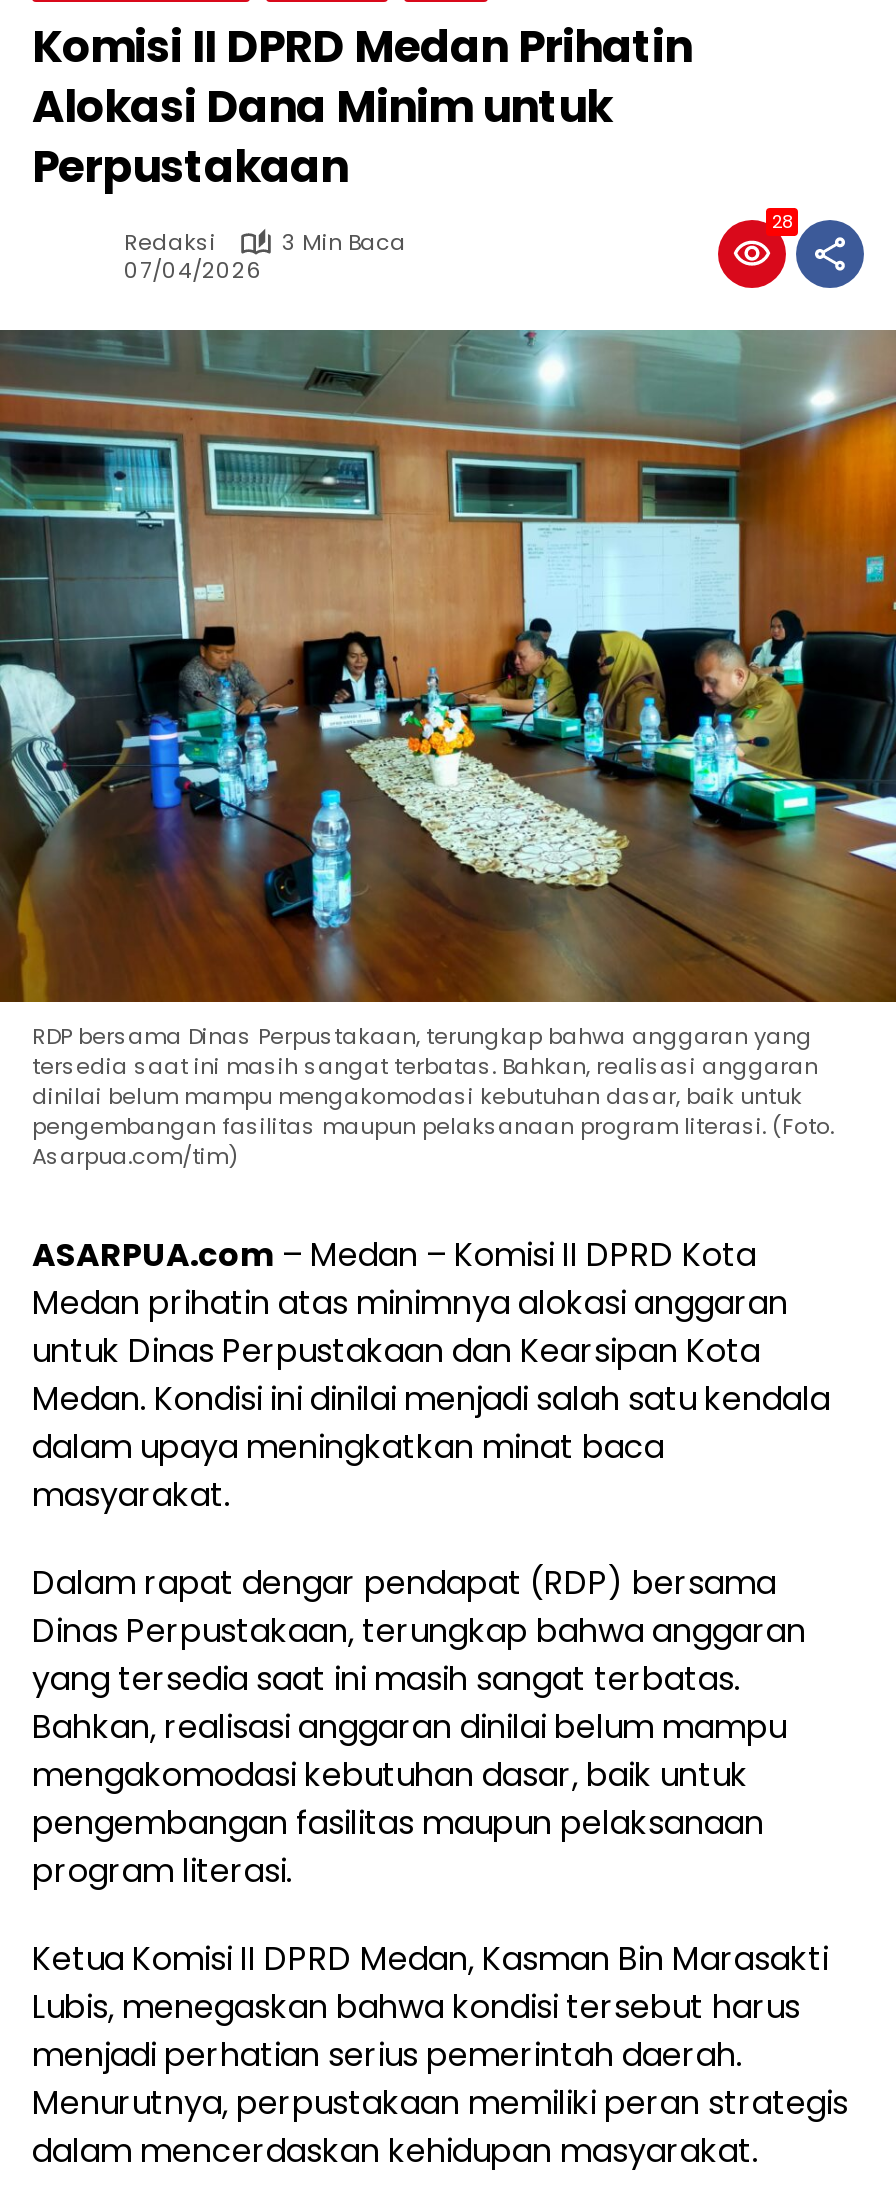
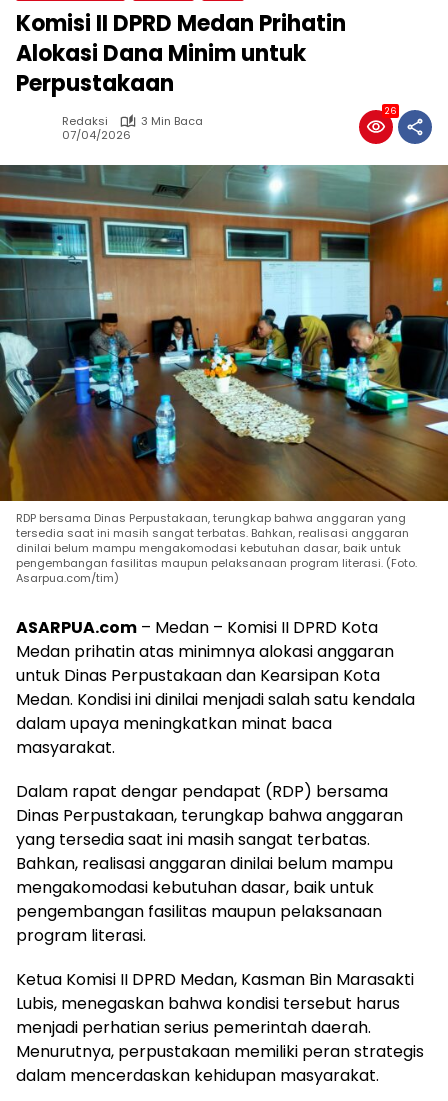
[772,210,792,234] 28 -> [385,105,396,117] 26

